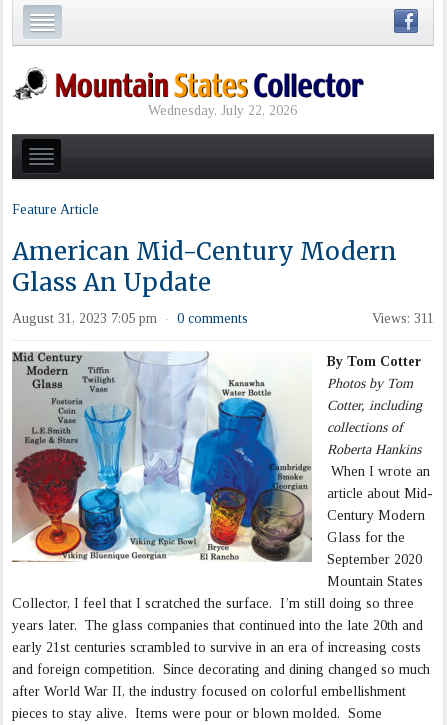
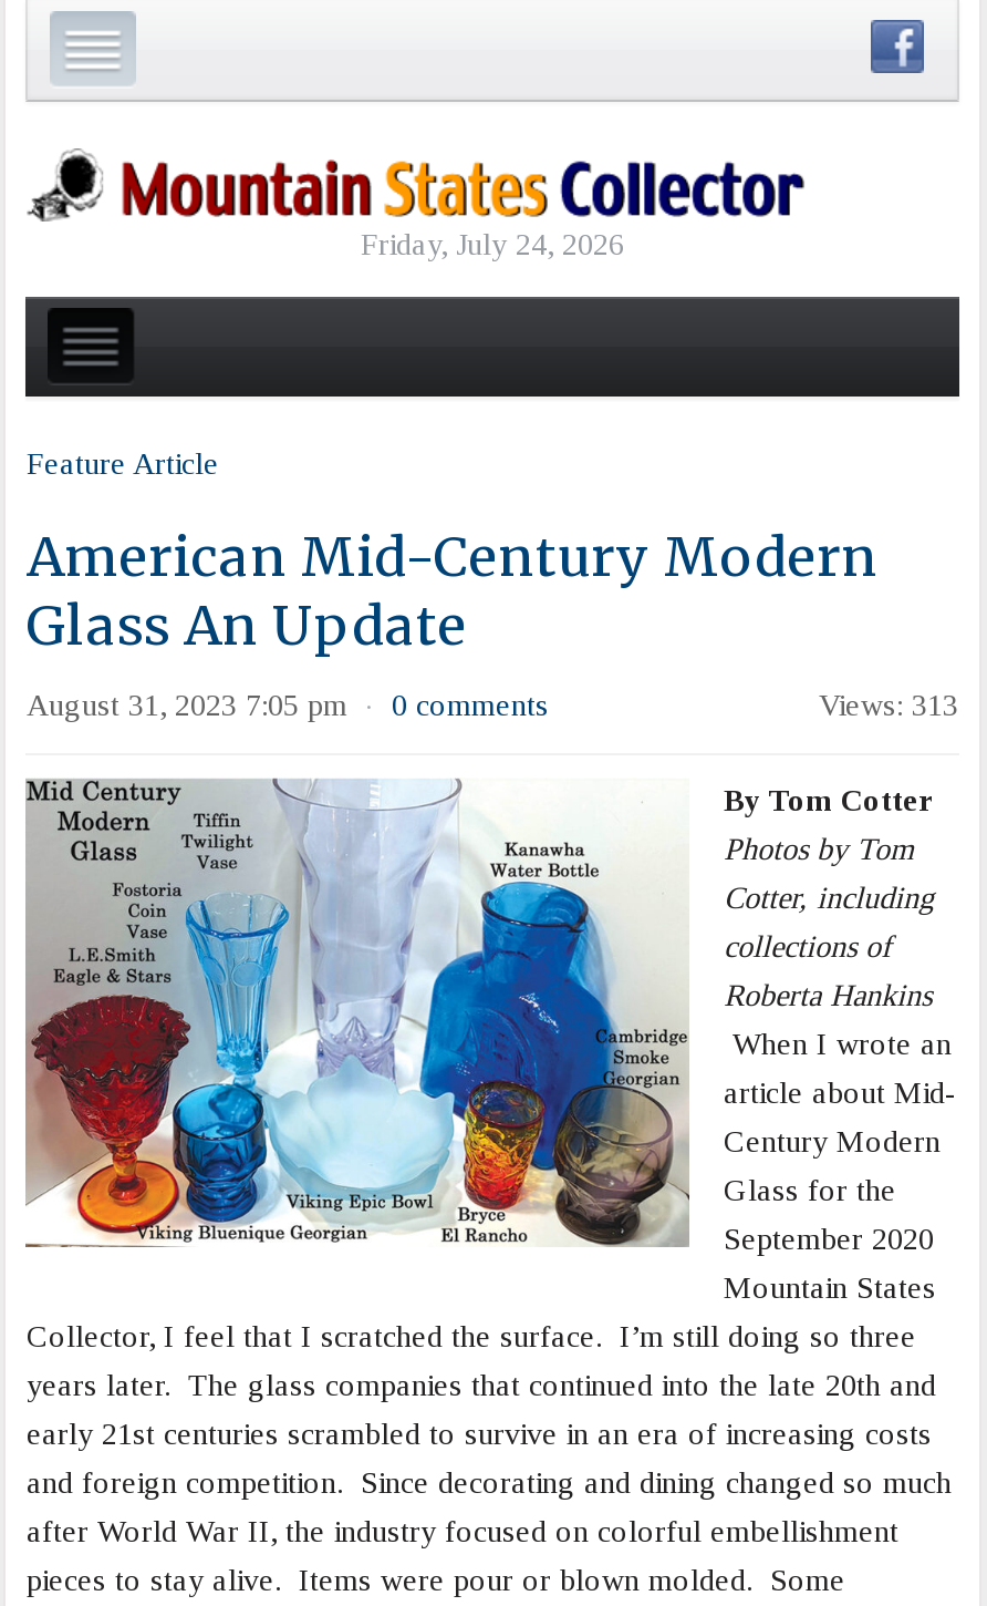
[148,103,297,118] Wednesday, July 22, 2026 -> [361,228,624,261] Friday, July 24, 2026
[371,311,433,326] Views: 311 -> [819,690,958,723] Views: 313

